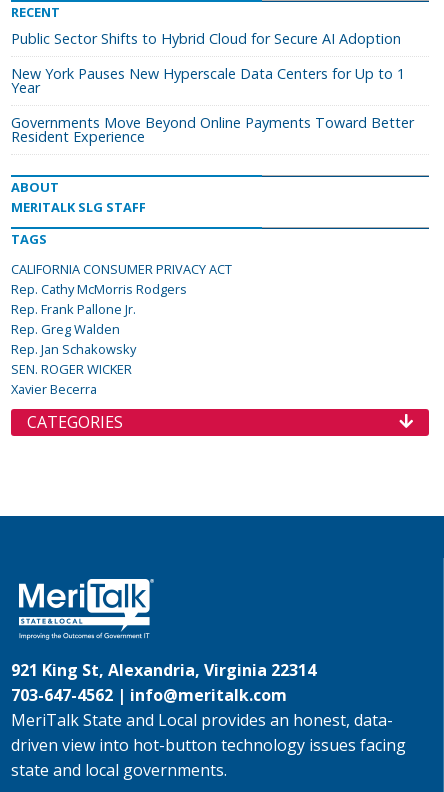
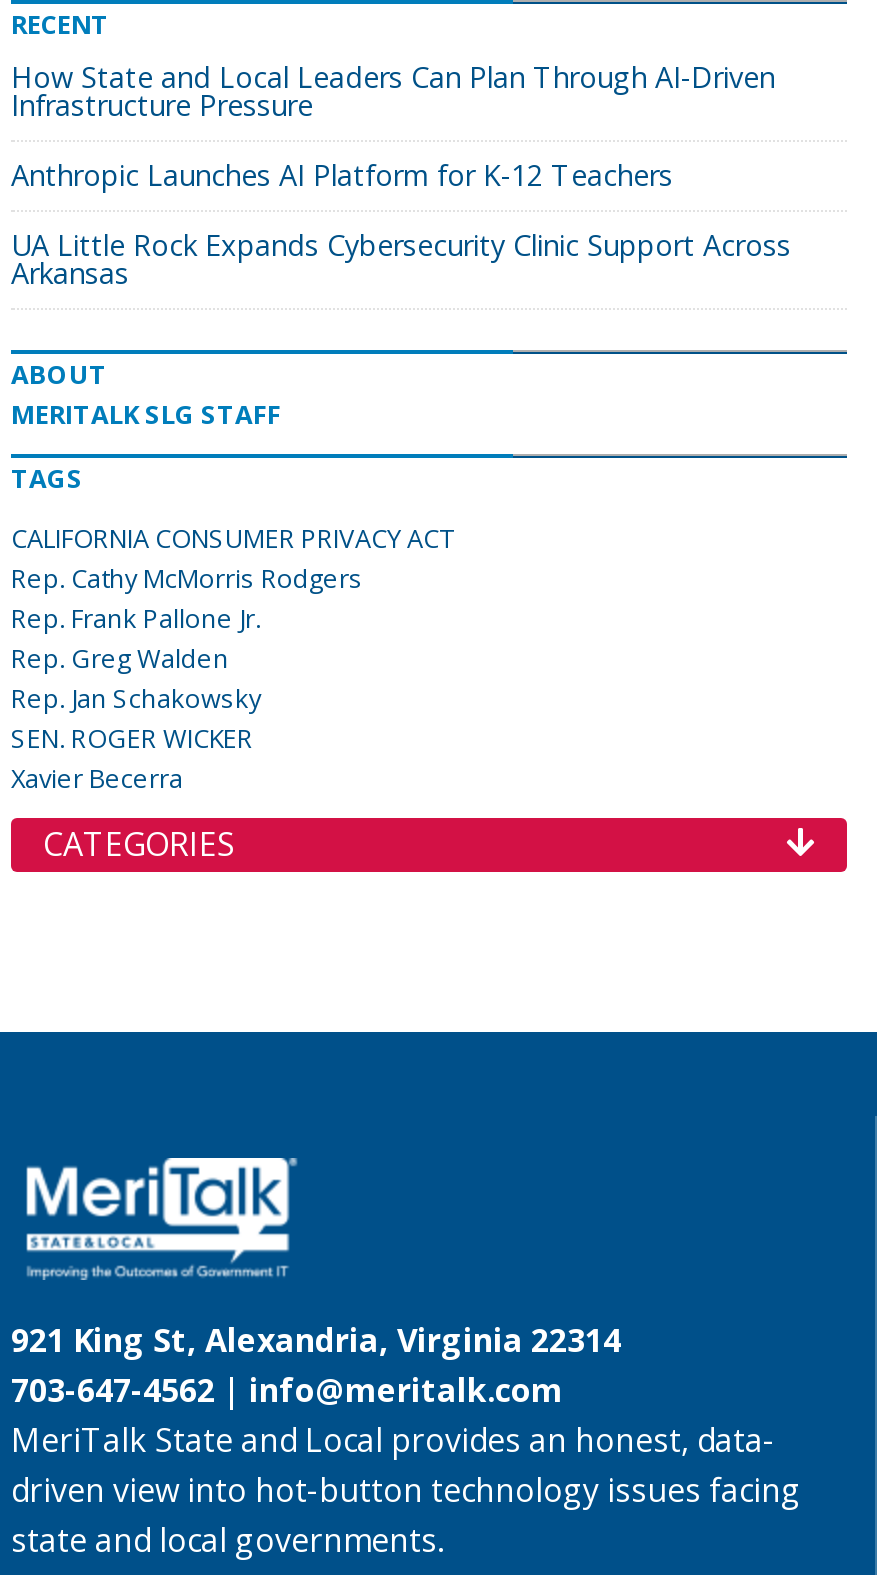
[11,29,401,48] Public Sector Shifts to Hybrid Cloud for Secure AI Adoption -> [11,58,775,124] How State and Local Leaders Can Plan Through AI-Driven | Infrastructure Pressure
[11,64,405,97] New York Pauses New Hyperscale Data Centers for Up to 1 | Year -> [11,156,673,194] Anthropic Launches AI Platform for K-12 Teachers
[11,113,414,146] Governments Move Beyond Online Payments Toward Better | Resident Experience -> [11,226,791,292] UA Little Rock Expands Cybersecurity Clinic Support Across | Arkansas

